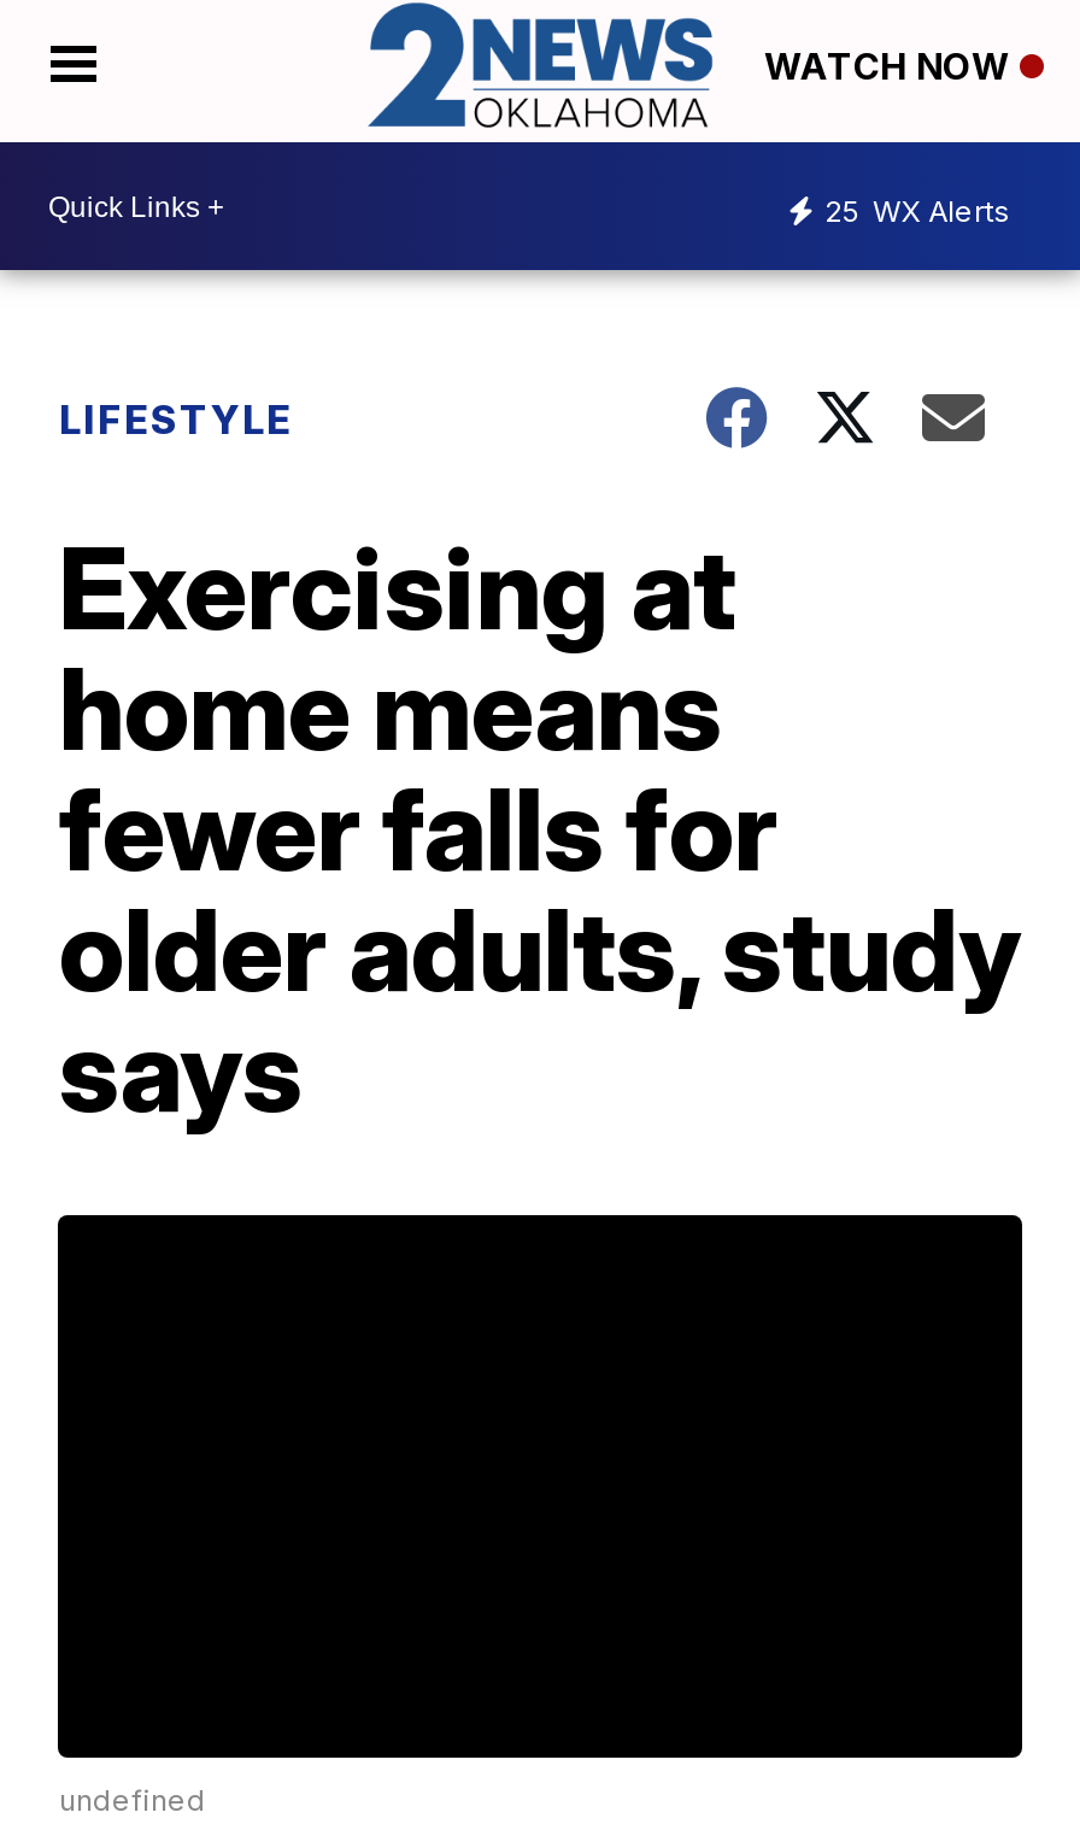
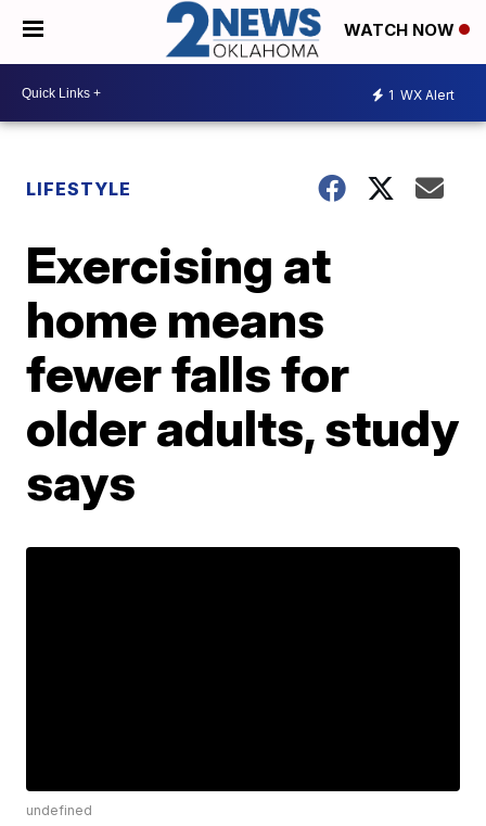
[824,192,1010,228] 25 WX Alerts -> [388,86,455,103] 1 WX Alert

